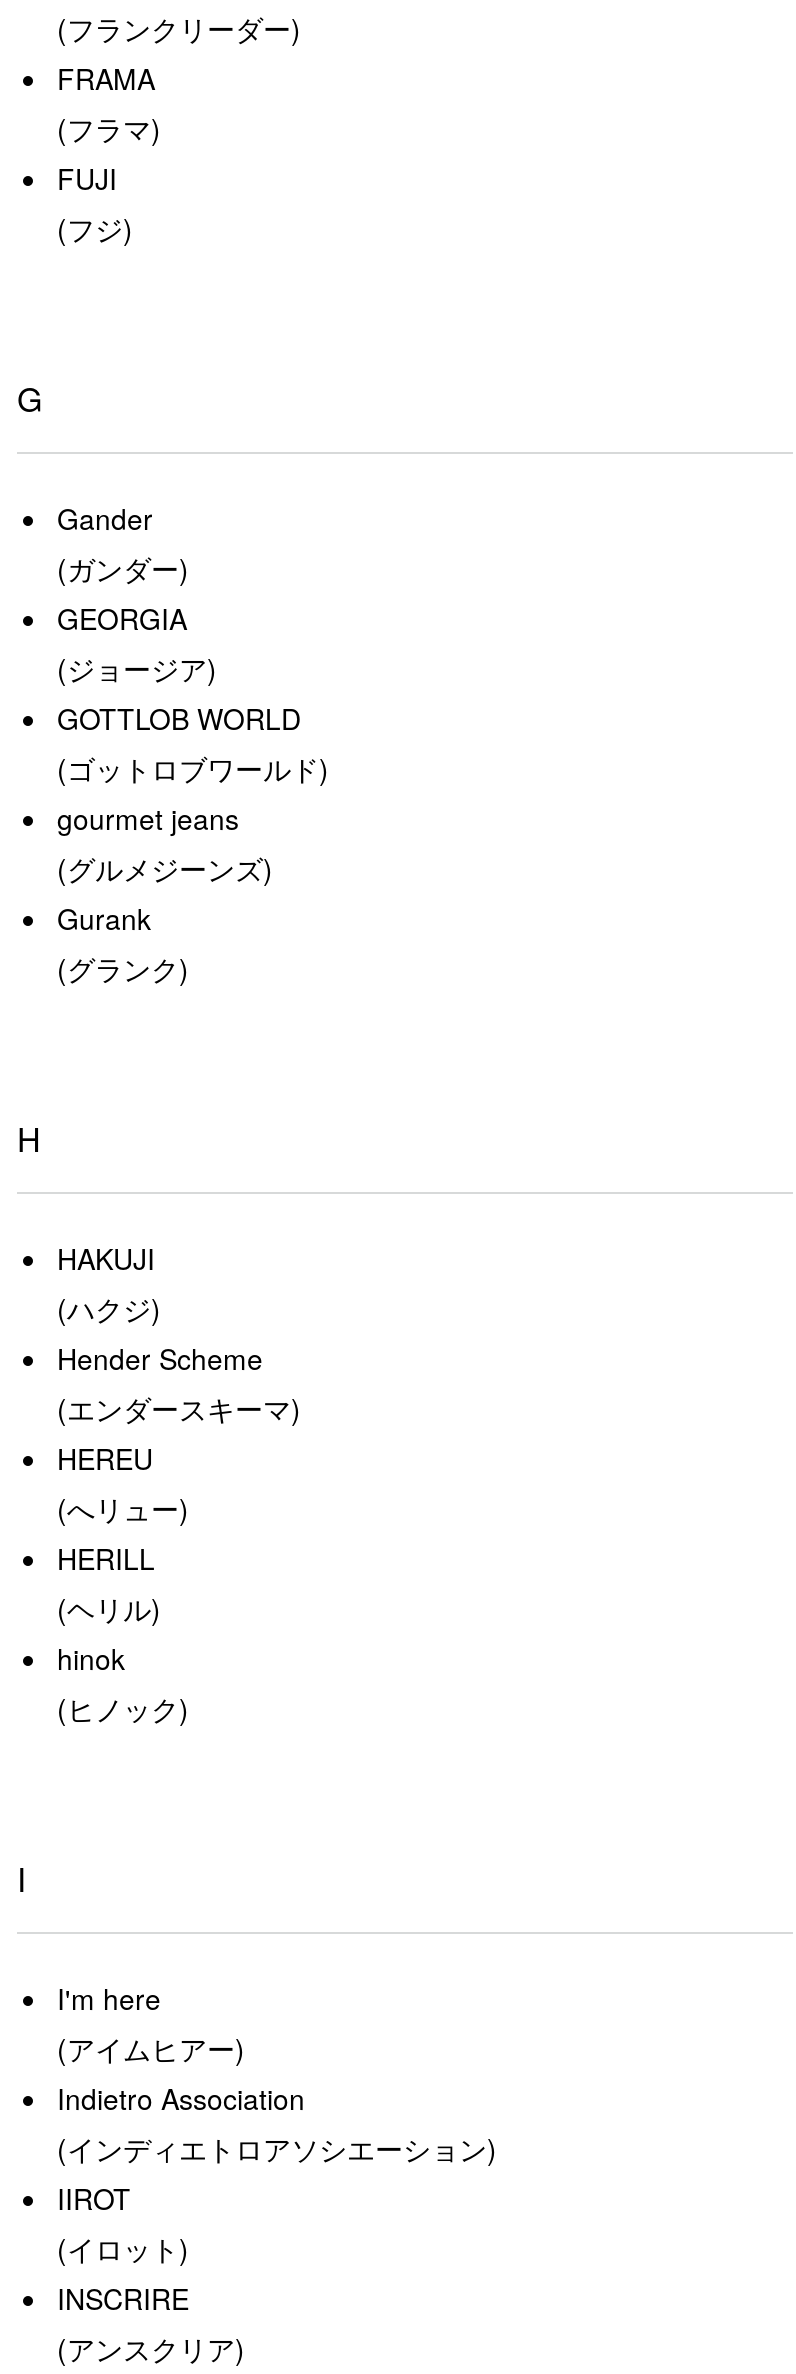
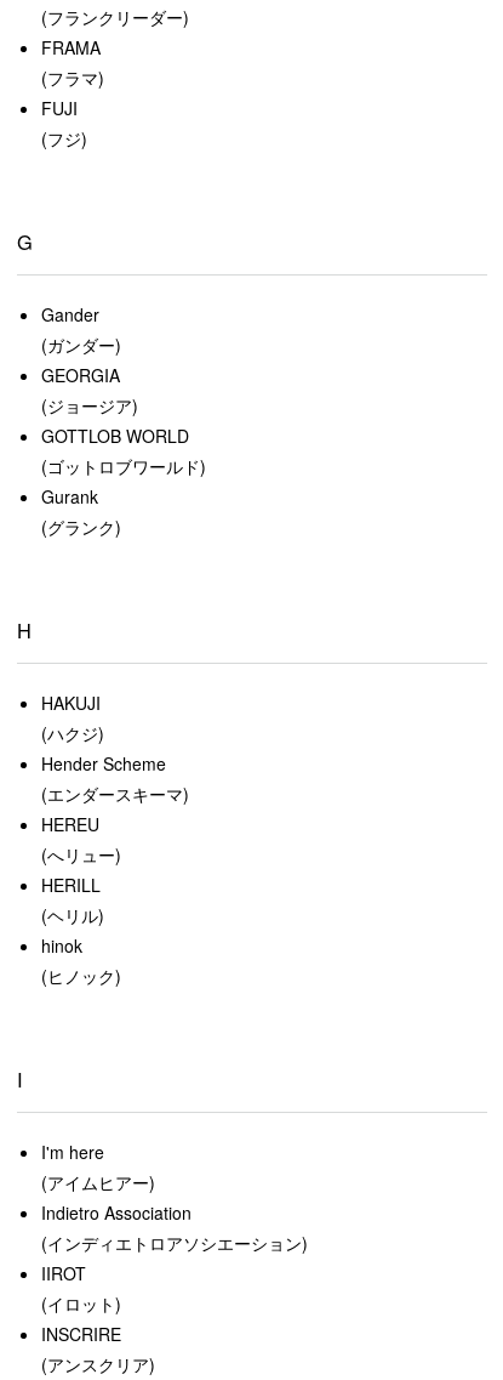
[57,798,273,888] gourmet jeans | (グルメジーンズ) -> none

